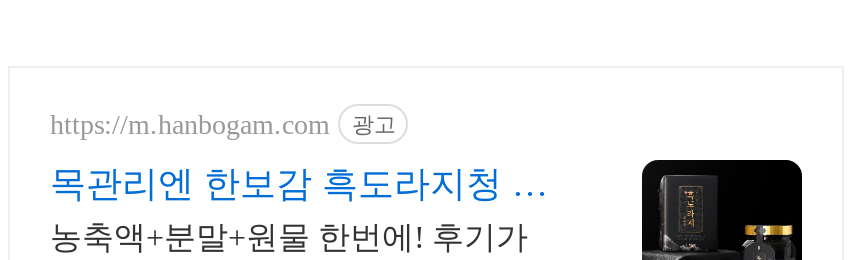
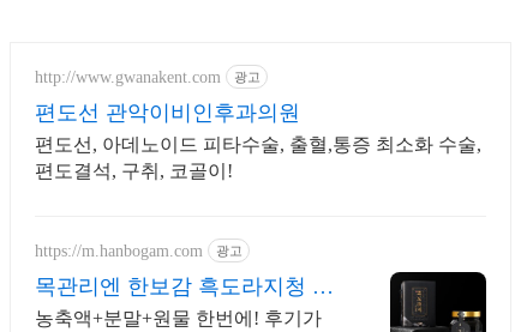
none -> [35,68,481,181] http://www.gwanakent.com | 광고 | 편도선 관악이비인후과의원 | 편도선, 아데노이드 피타수술, 출혈,통증 최소화 수술, | 편도결석, 구취, 코골이!

